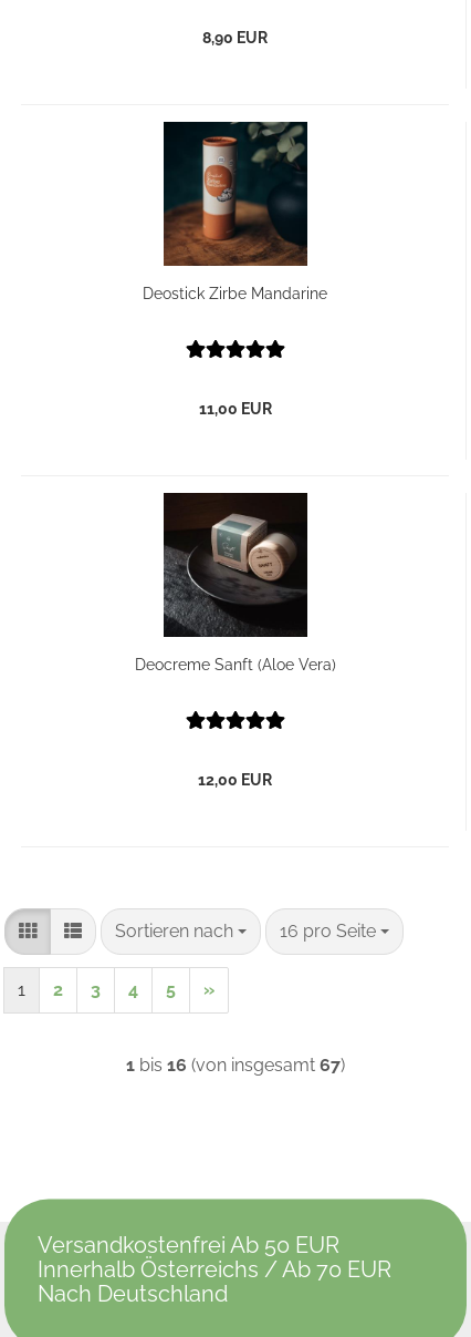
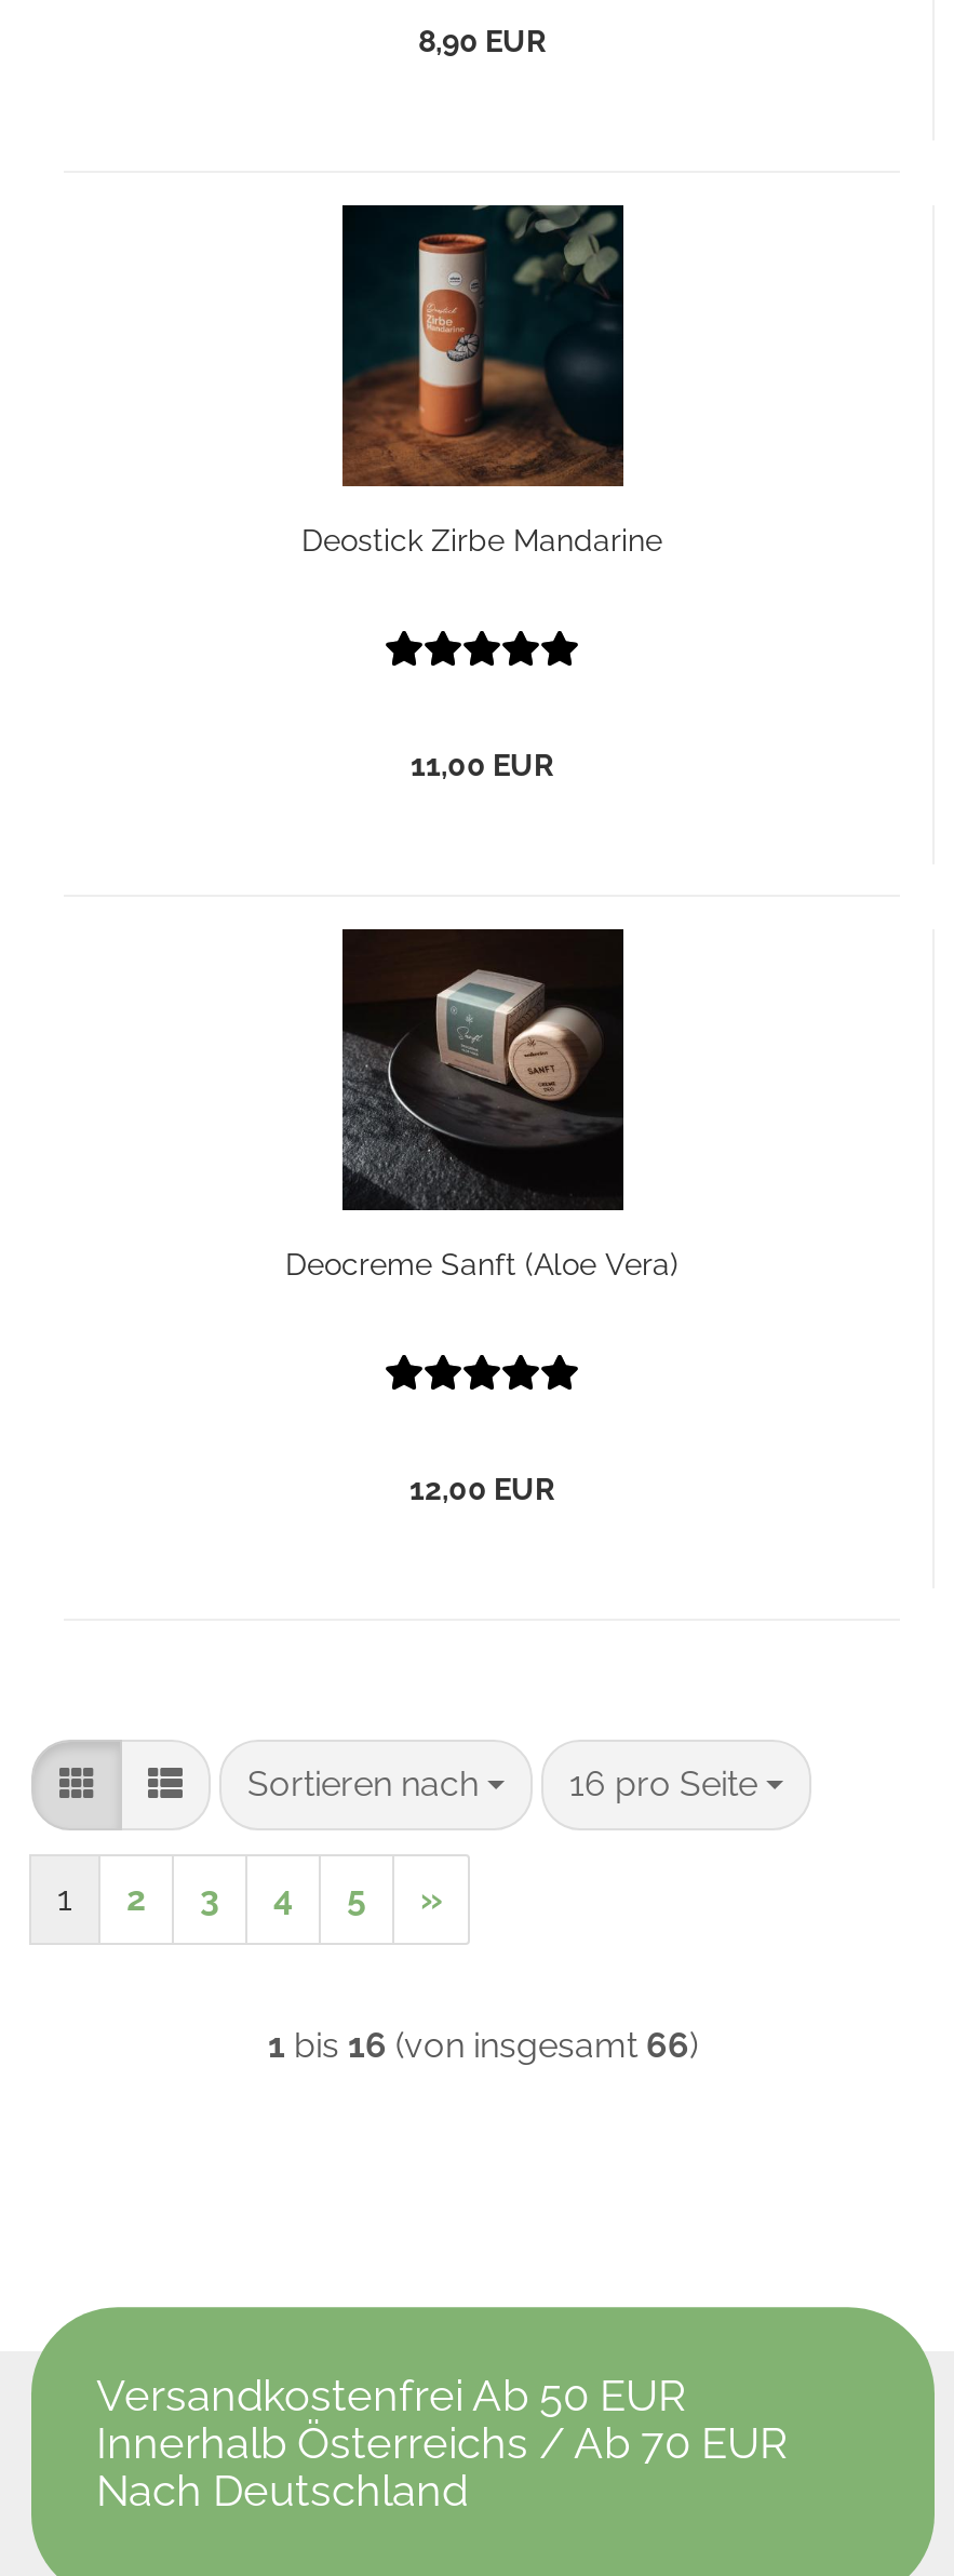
[126,1054,345,1075] 1 bis 16 (von insgesamt 67) -> [268,2024,698,2065] 1 bis 16 (von insgesamt 66)

